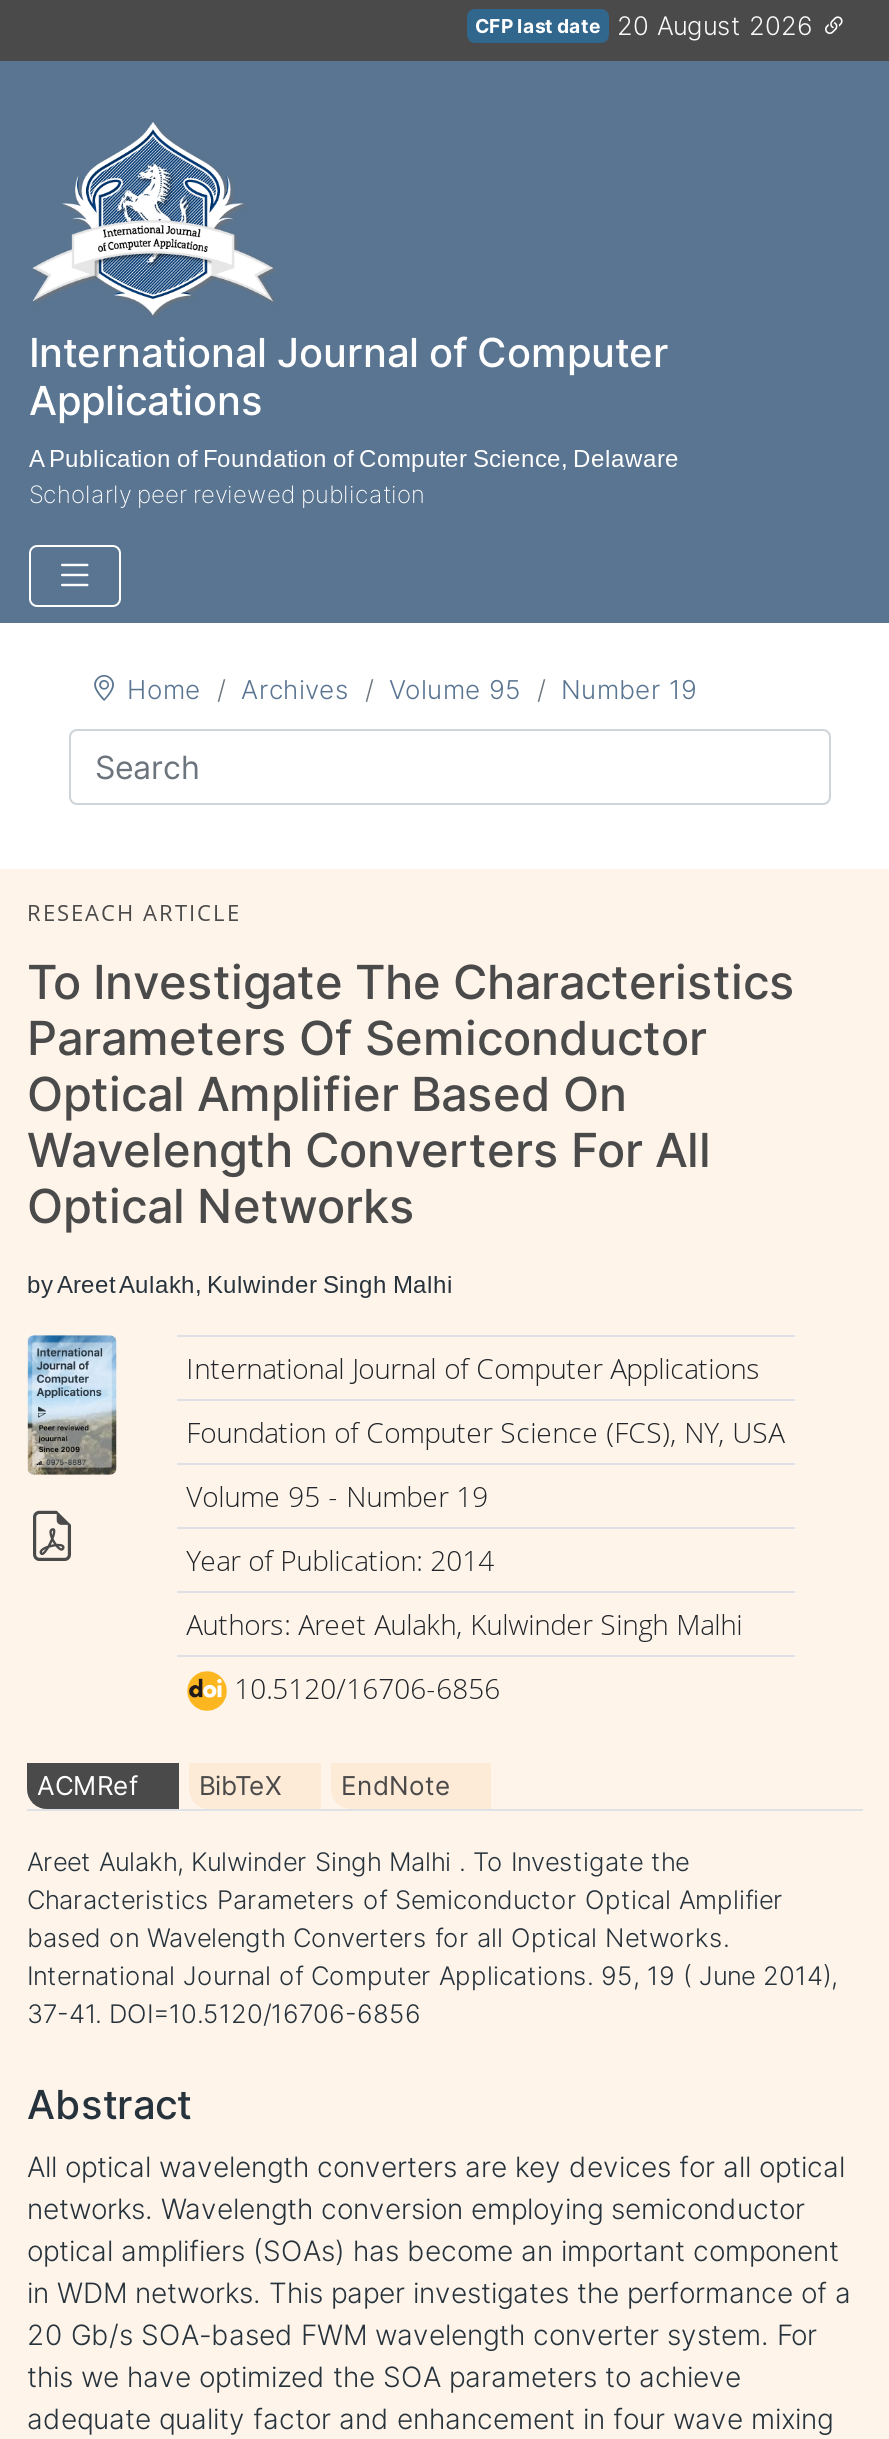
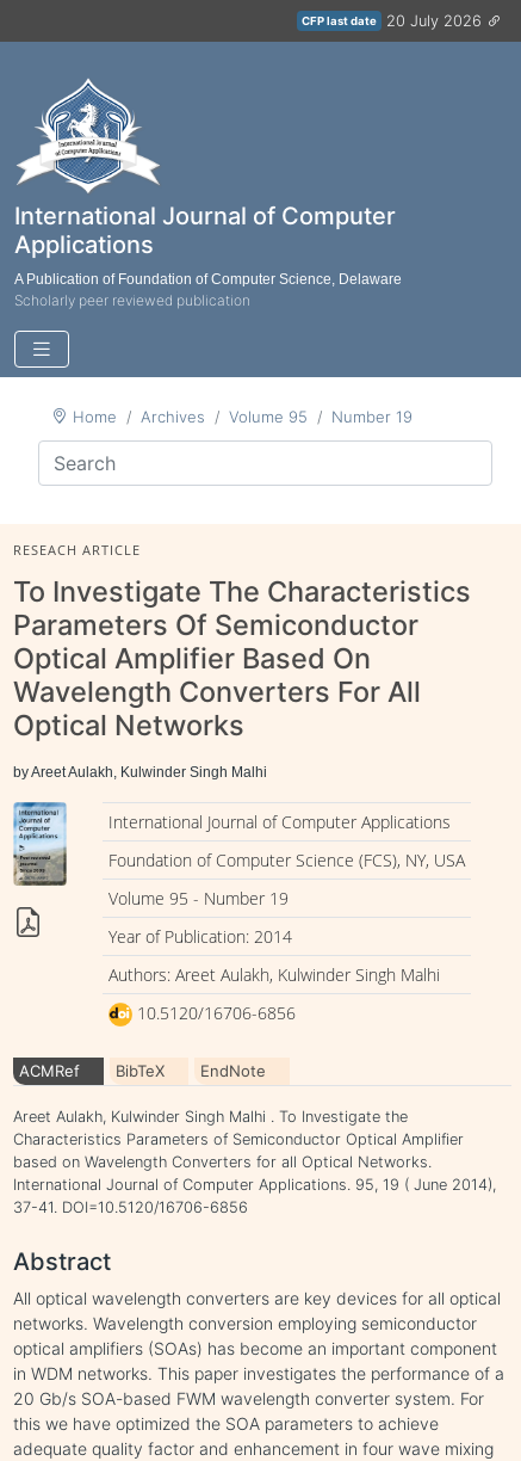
[475,11,821,41] CFP last date 20 August 2026 -> [302,12,486,30] CFP last date 20 July 2026

